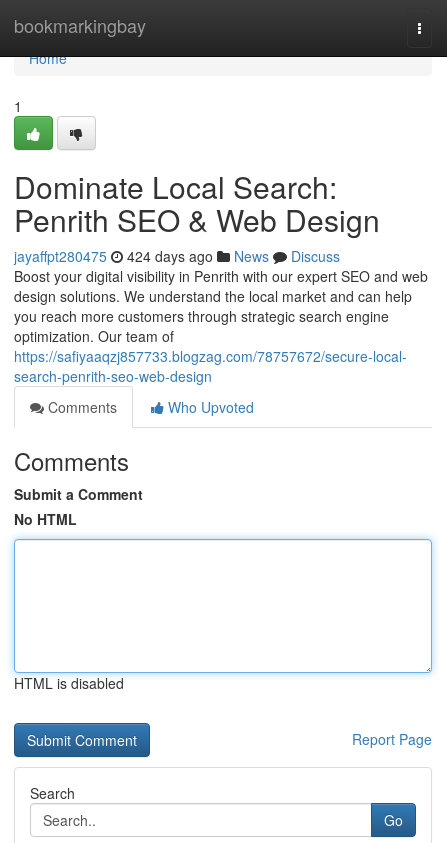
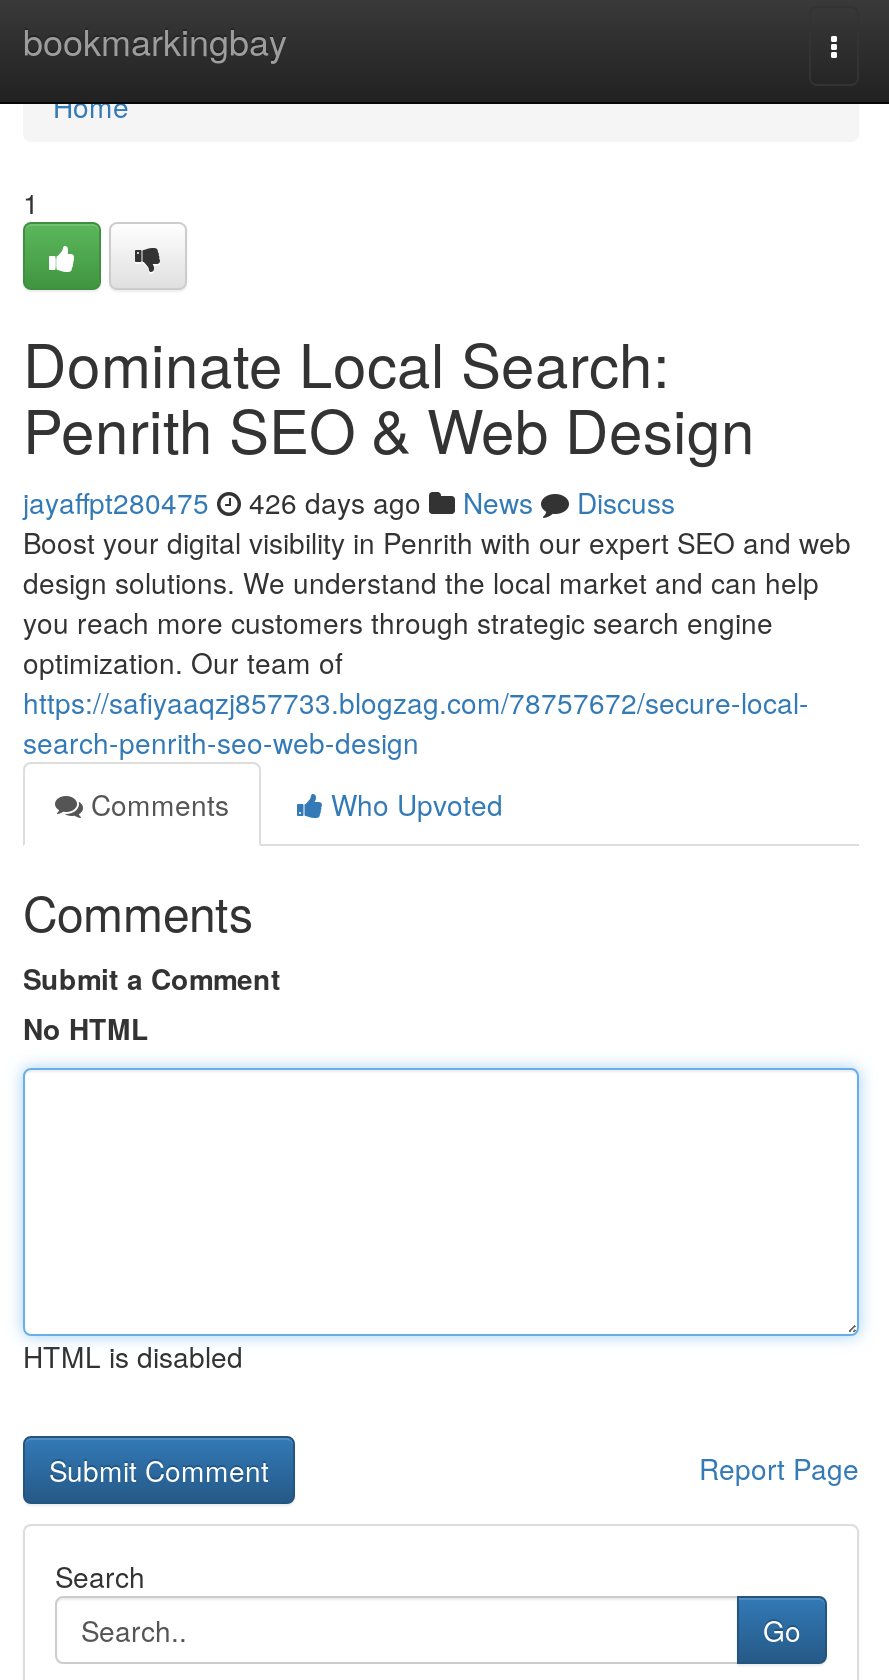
[14,246,340,266] jayaffpt280475 424 days ago News Discuss -> [23,482,675,522] jayaffpt280475 426 days ago News Discuss

